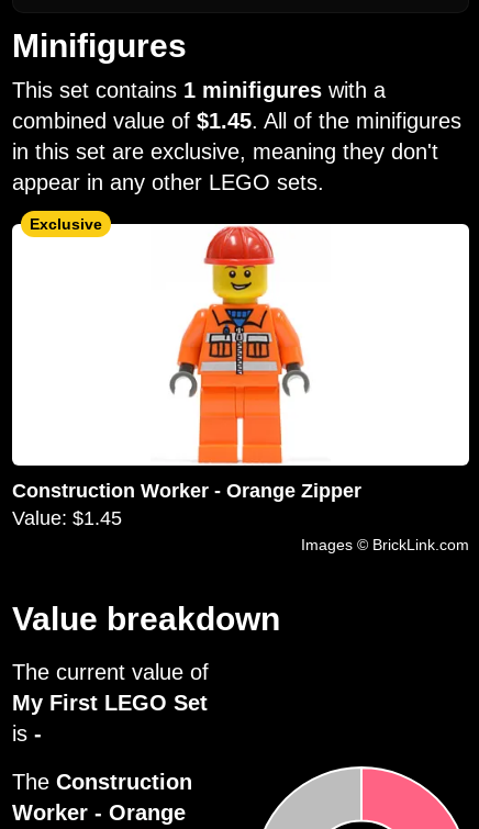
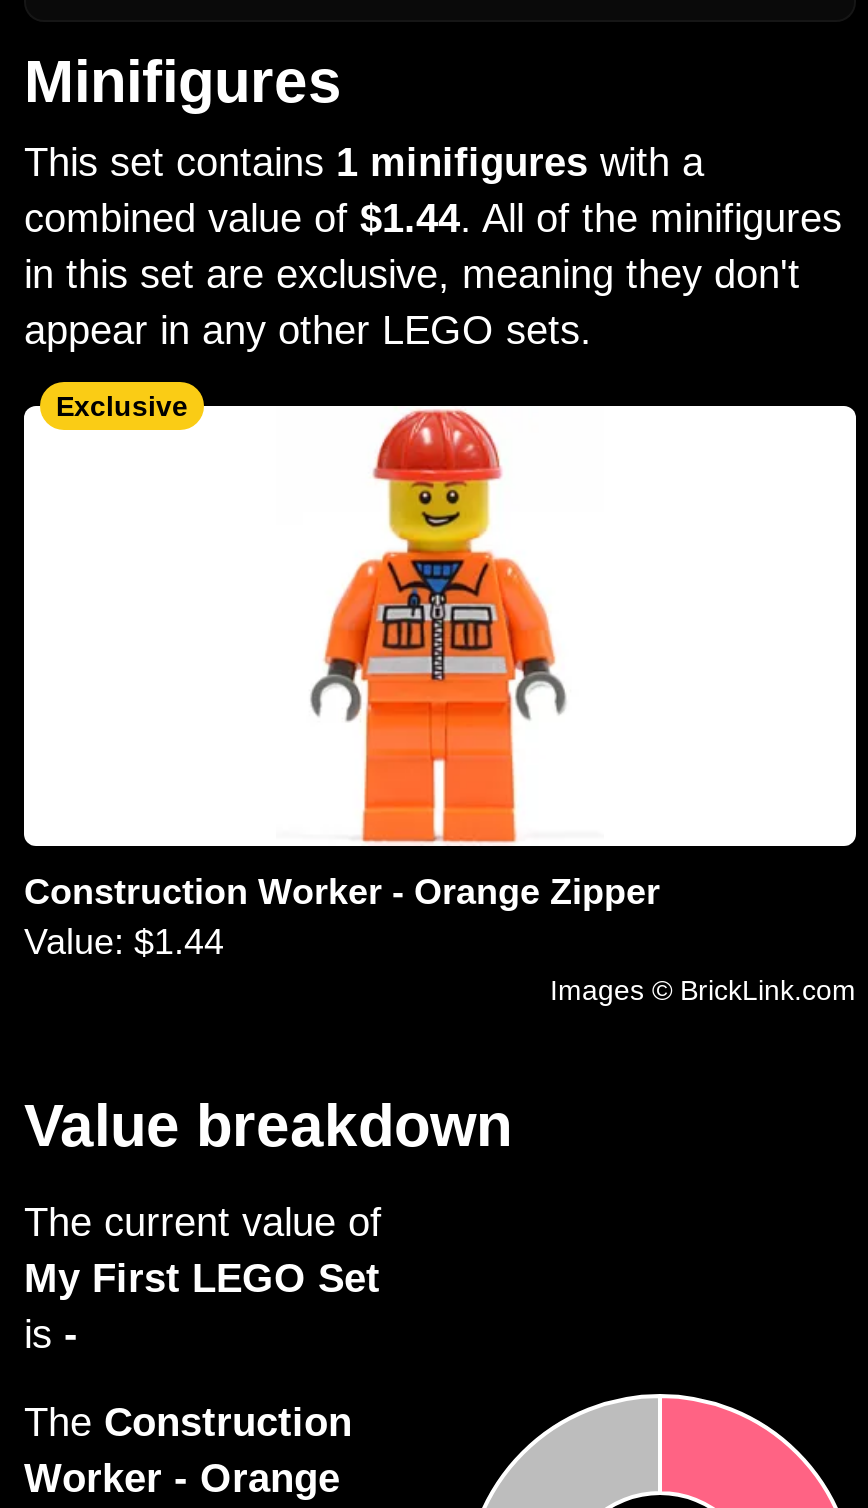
[12,108,461,133] combined value of $1.45. All of the minifigures -> [24,196,842,240] combined value of $1.44. All of the minifigures
[12,507,122,529] Value: $1.45 -> [24,922,224,962] Value: $1.44

